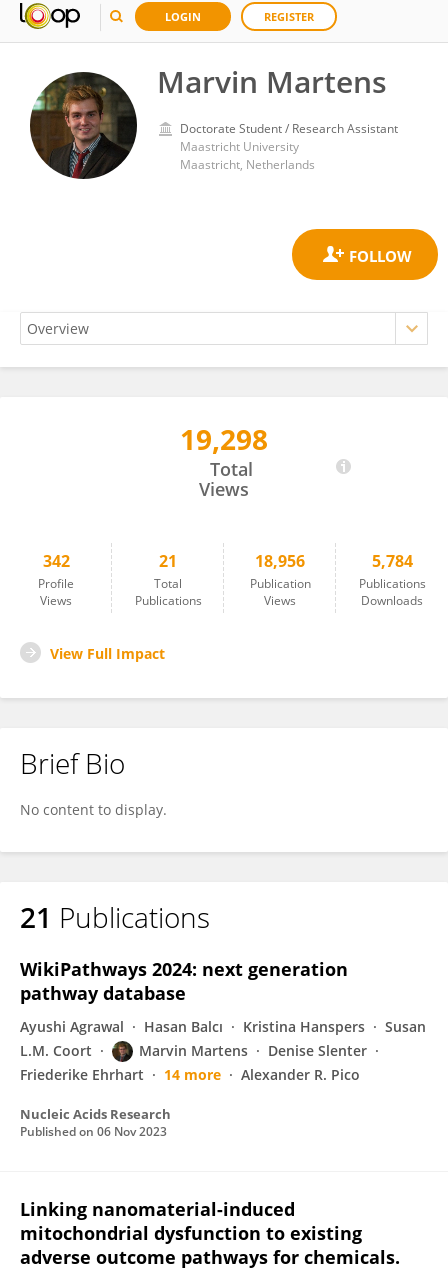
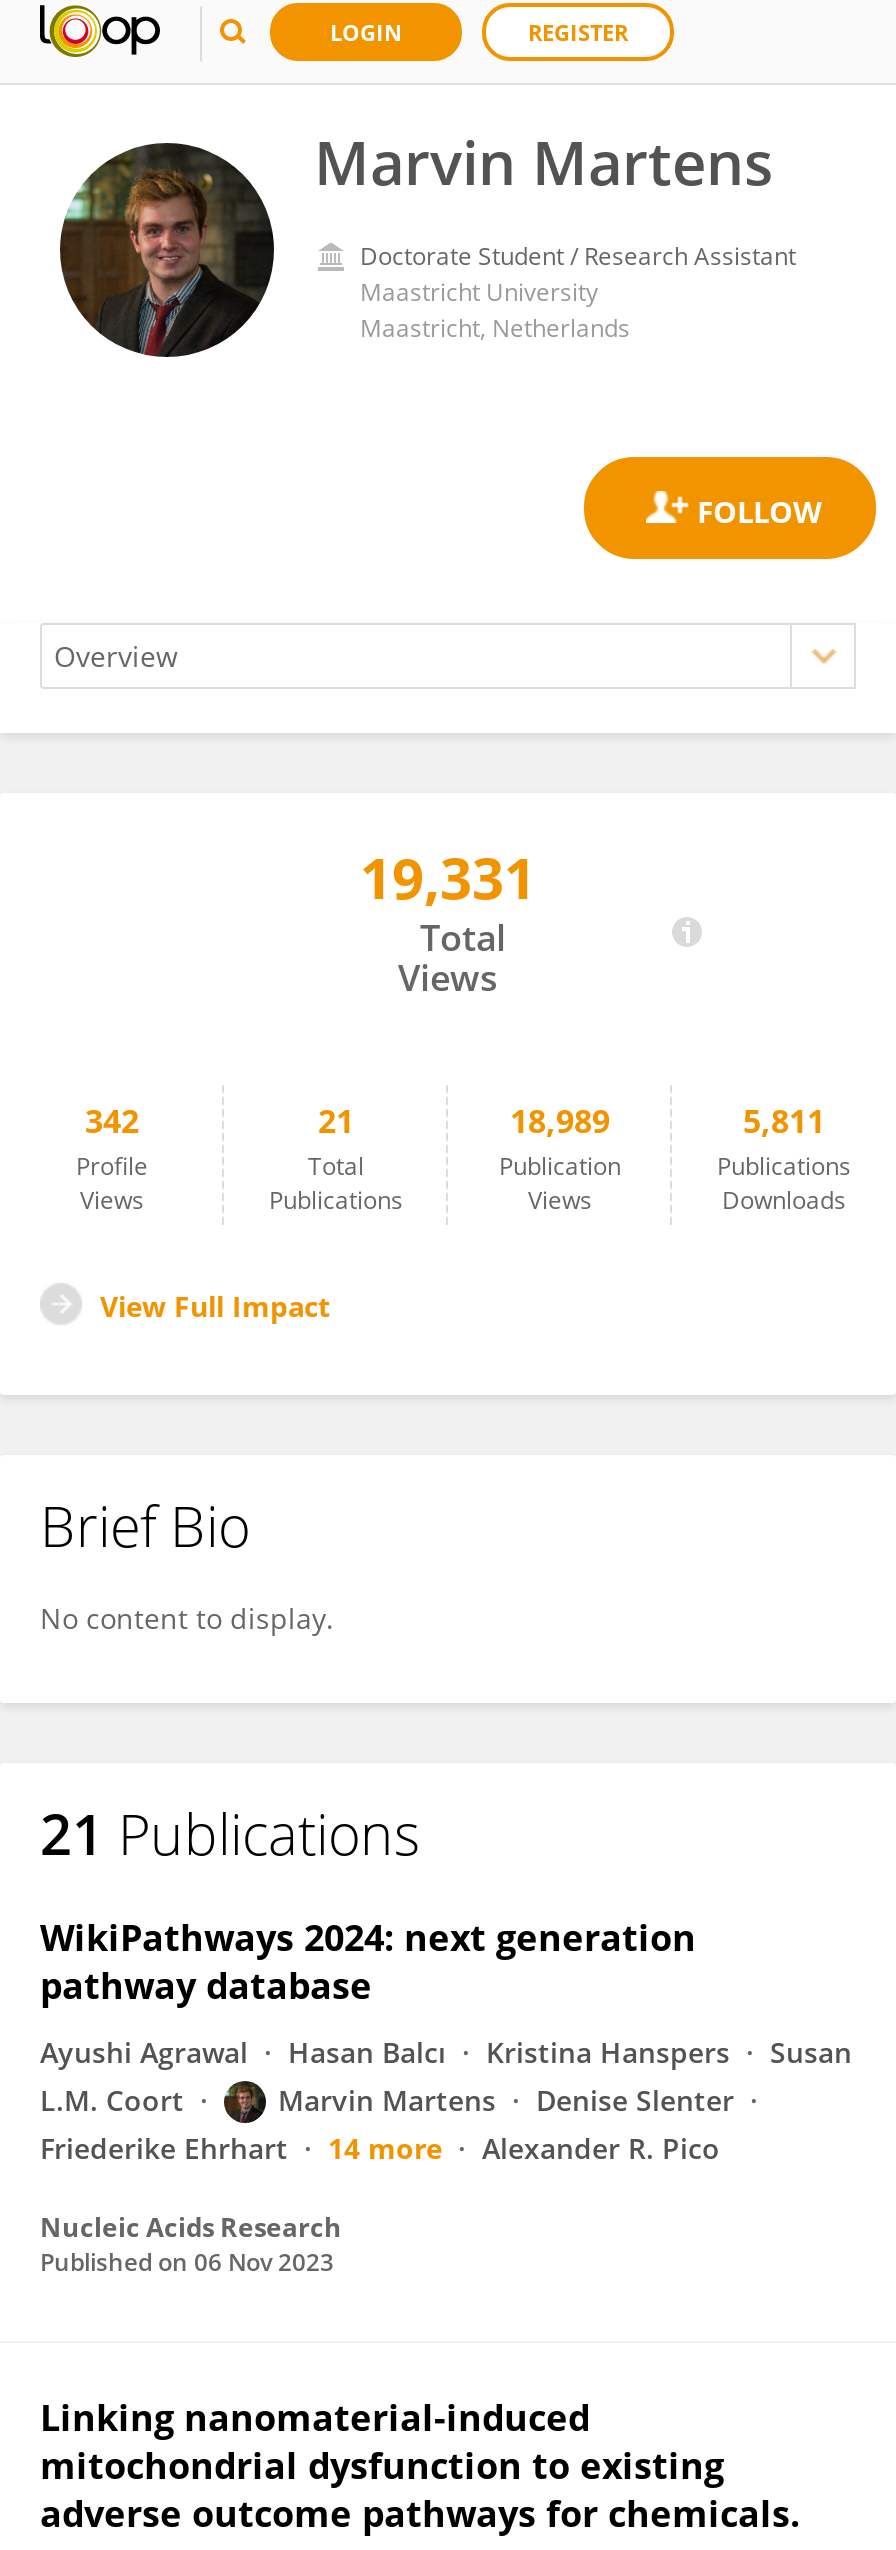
[180,420,268,458] 19,298 -> [360,839,536,915] 19,331
[255,550,305,572] 18,956 -> [510,1099,610,1143] 18,989
[371,550,412,572] 5,784 -> [743,1099,825,1143] 5,811

